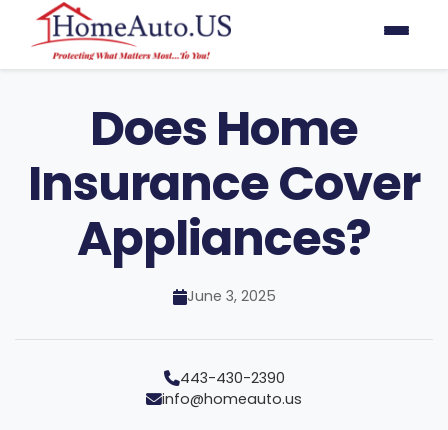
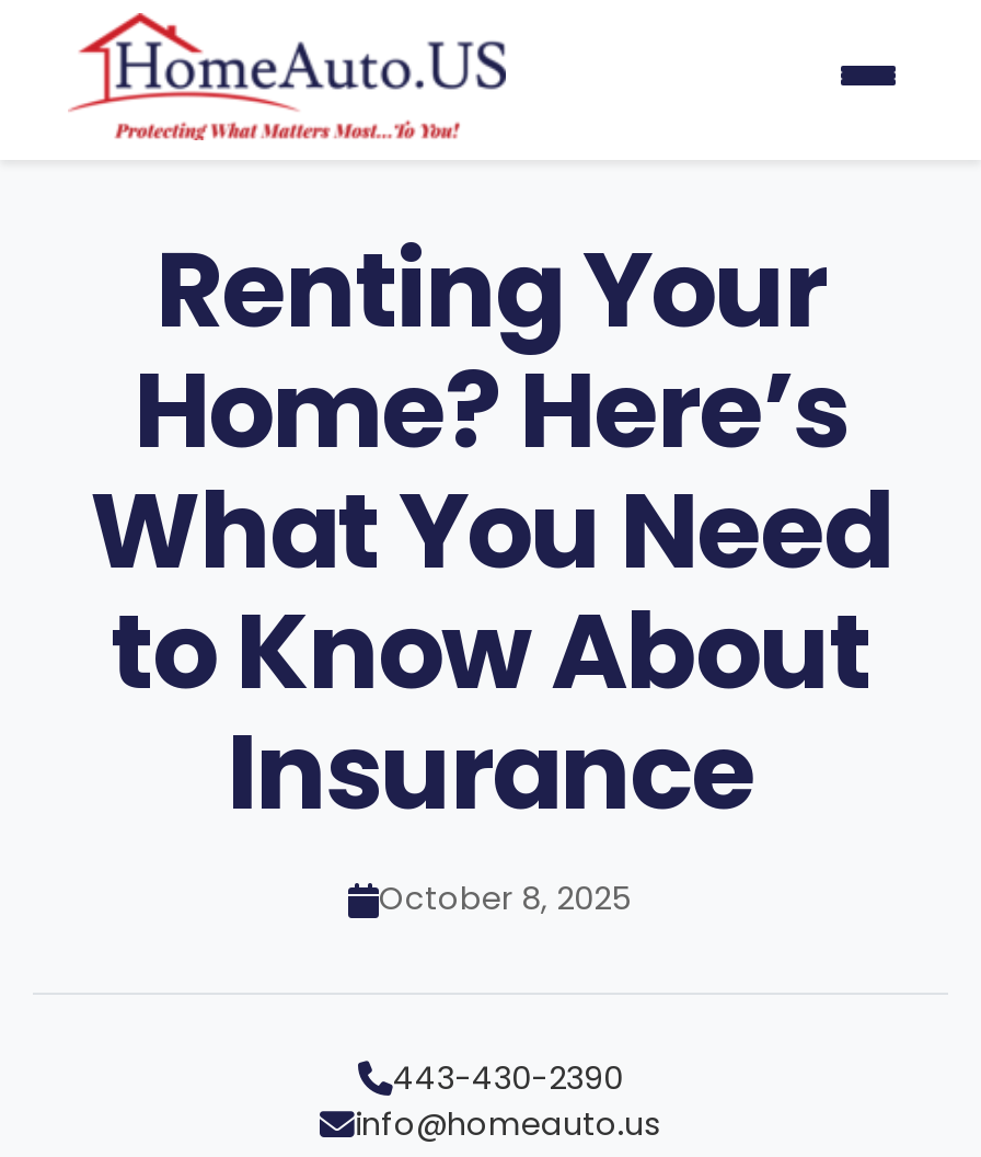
[28,95,420,306] Does Home | Insurance Cover | Appliances? | June 3, 2025 -> [90,217,891,920] Renting Your | Home? Here’s | What You Need | to Know About | Insurance | October 8, 2025

